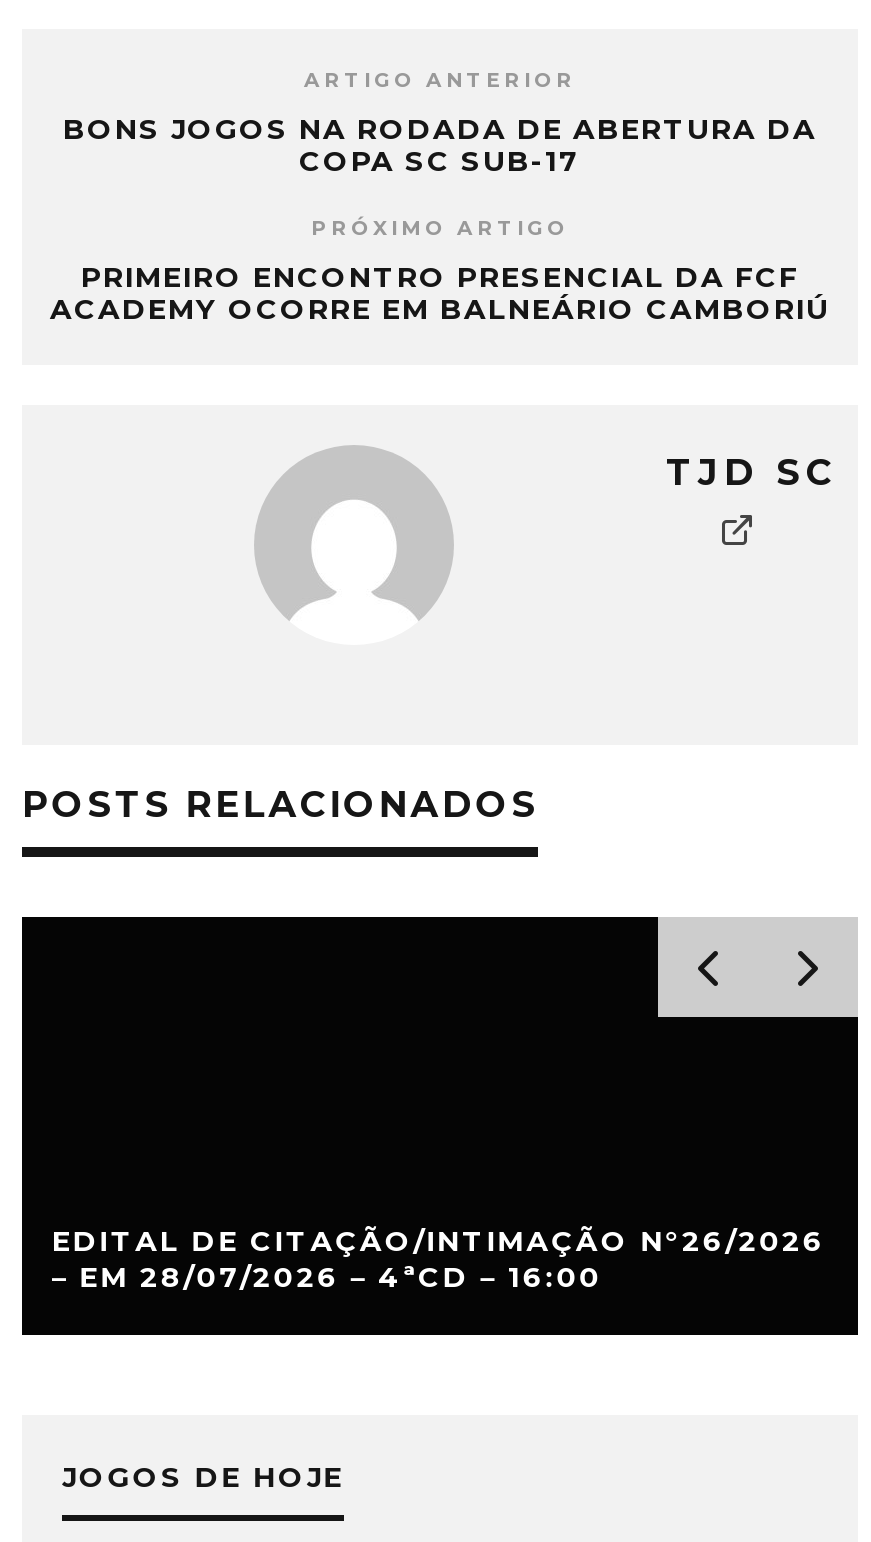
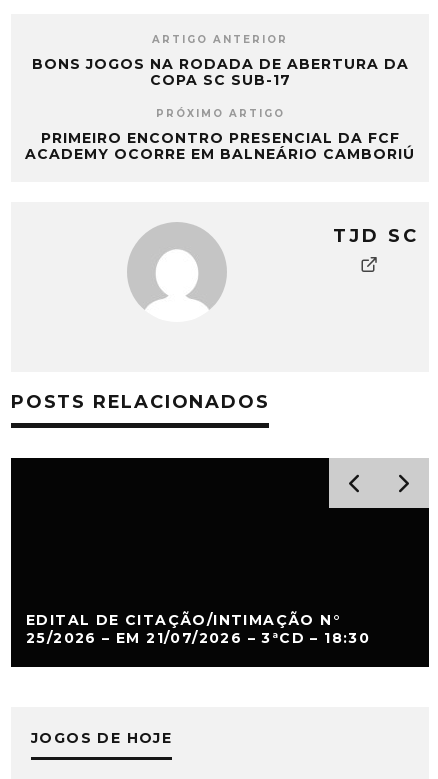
[52,1222,826,1294] EDITAL DE CITAÇÃO/INTIMAÇÃO N°26/2026 | – EM 28/07/2026 – 4ªCD – 16:00 -> [26,611,370,647] EDITAL DE CITAÇÃO/INTIMAÇÃO N° | 25/2026 – EM 21/07/2026 – 3ªCD – 18:30

